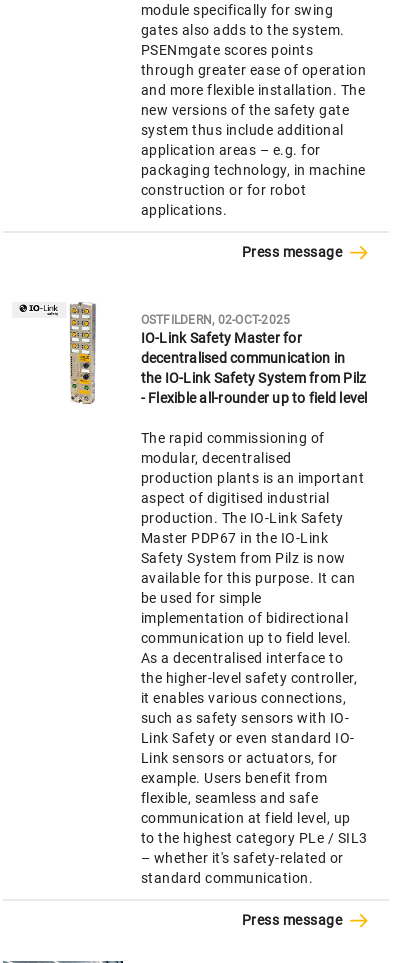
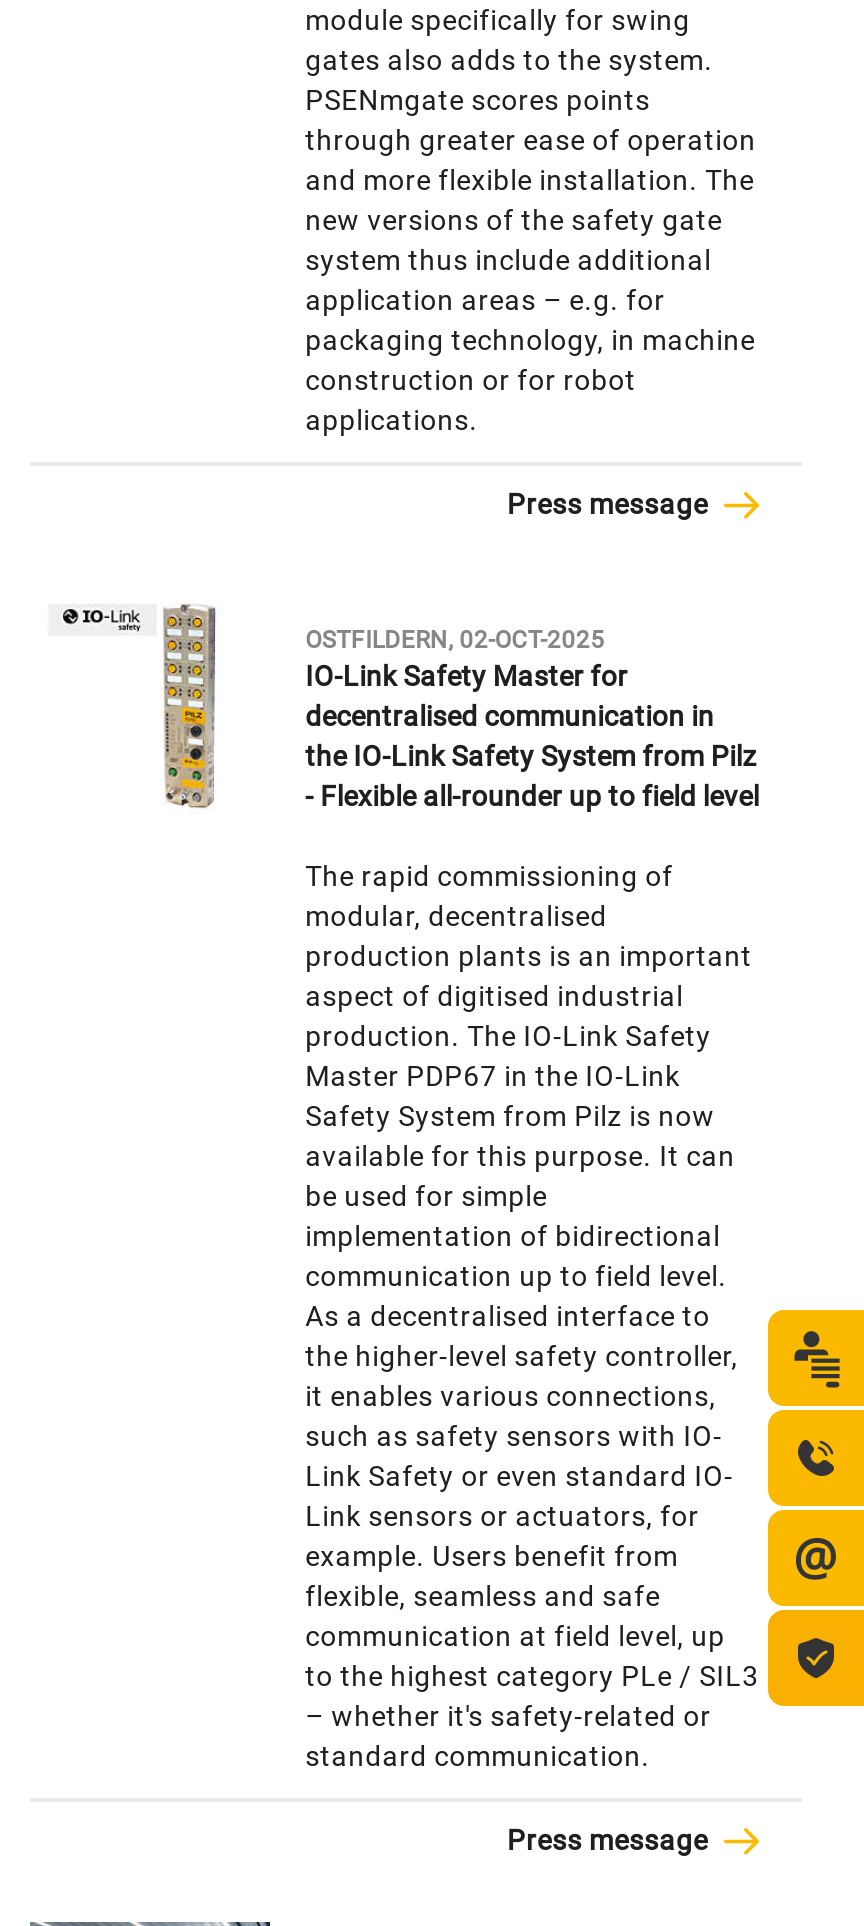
none -> [766,1308,858,1708] [image]

